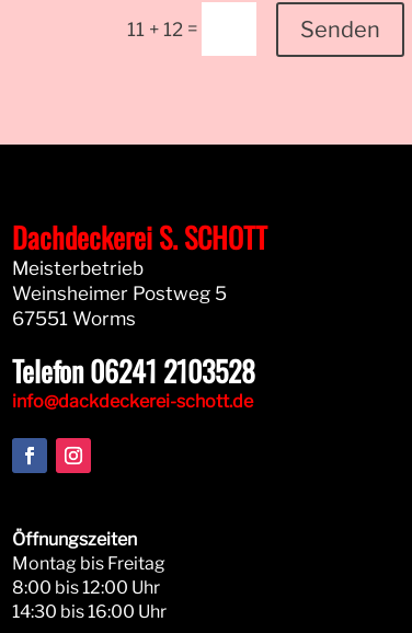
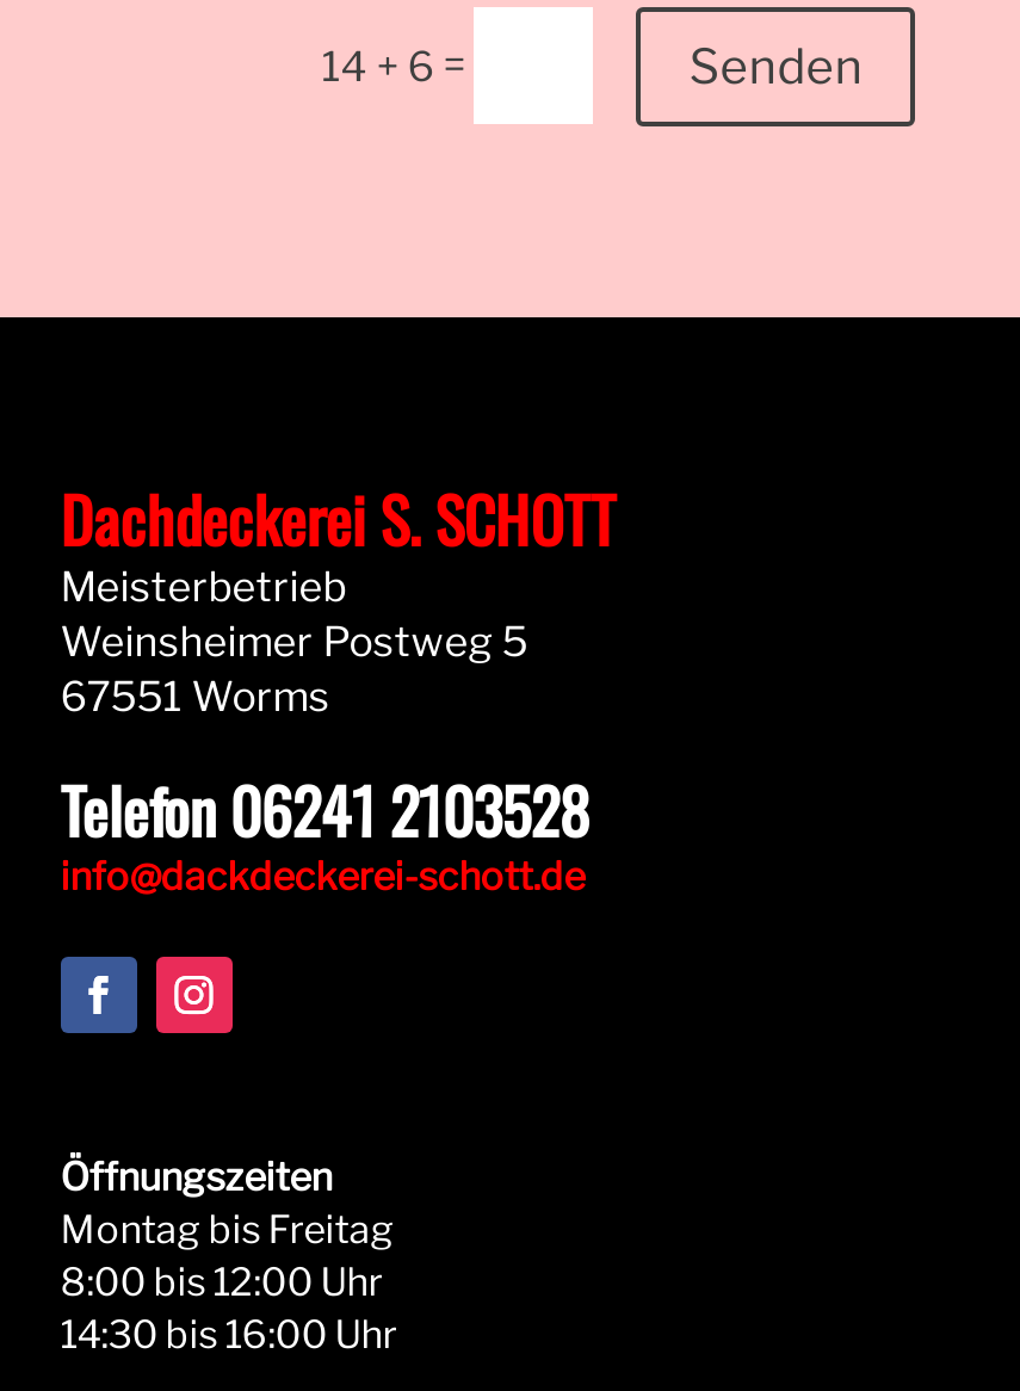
[127,18,202,41] 11 + 12 = -> [321,39,474,89] 14 + 6 =

